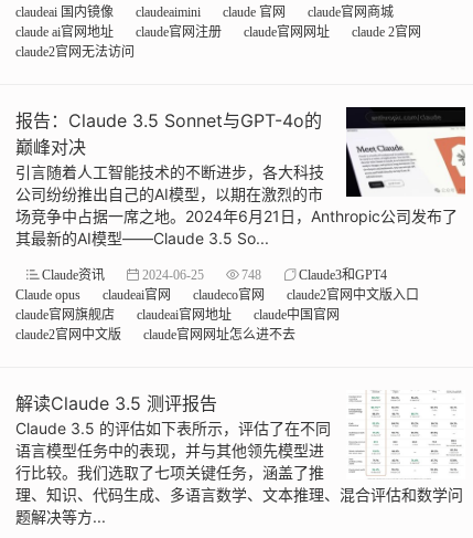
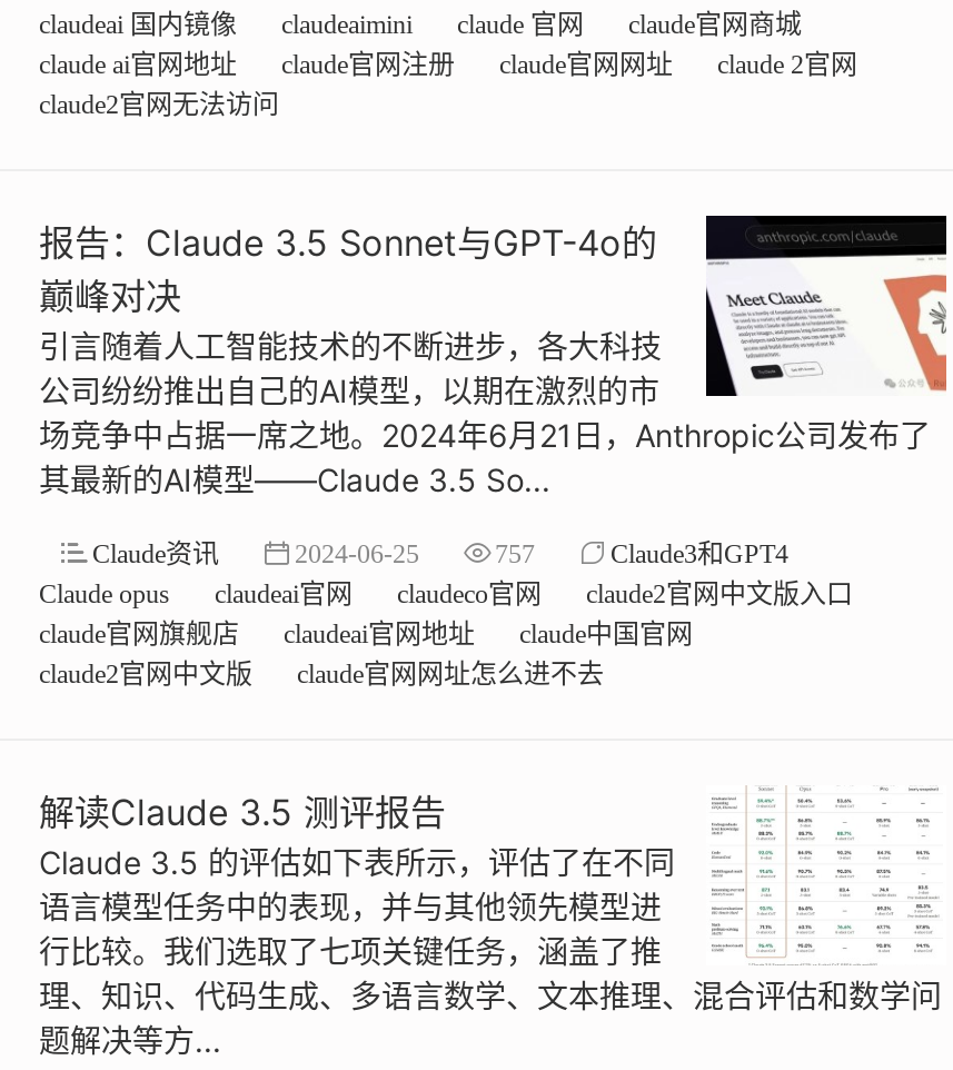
[241,267,261,281] 748 -> [495,538,535,567] 757

